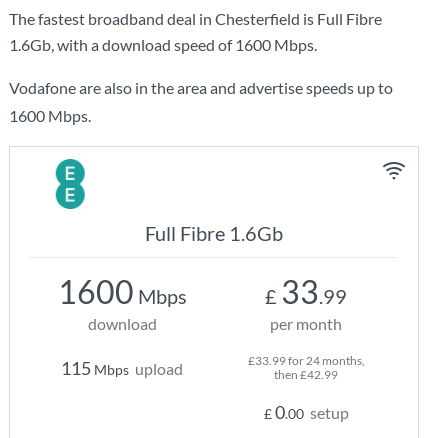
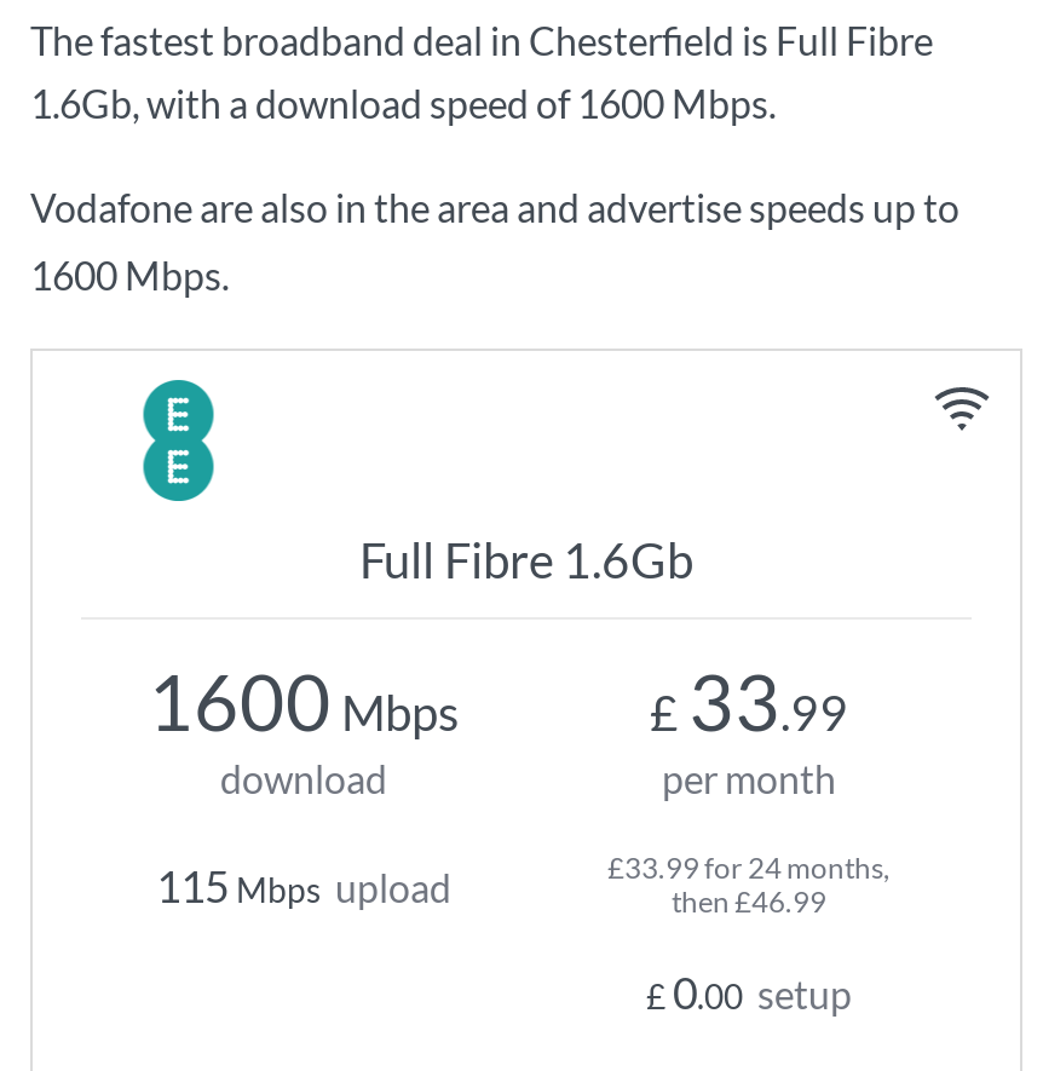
[274,367,338,382] then £42.99 -> [672,883,826,920] then £46.99

